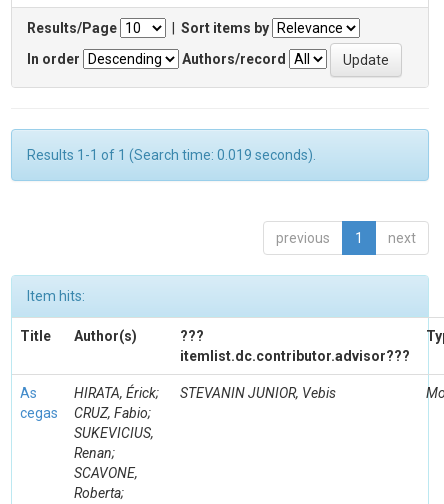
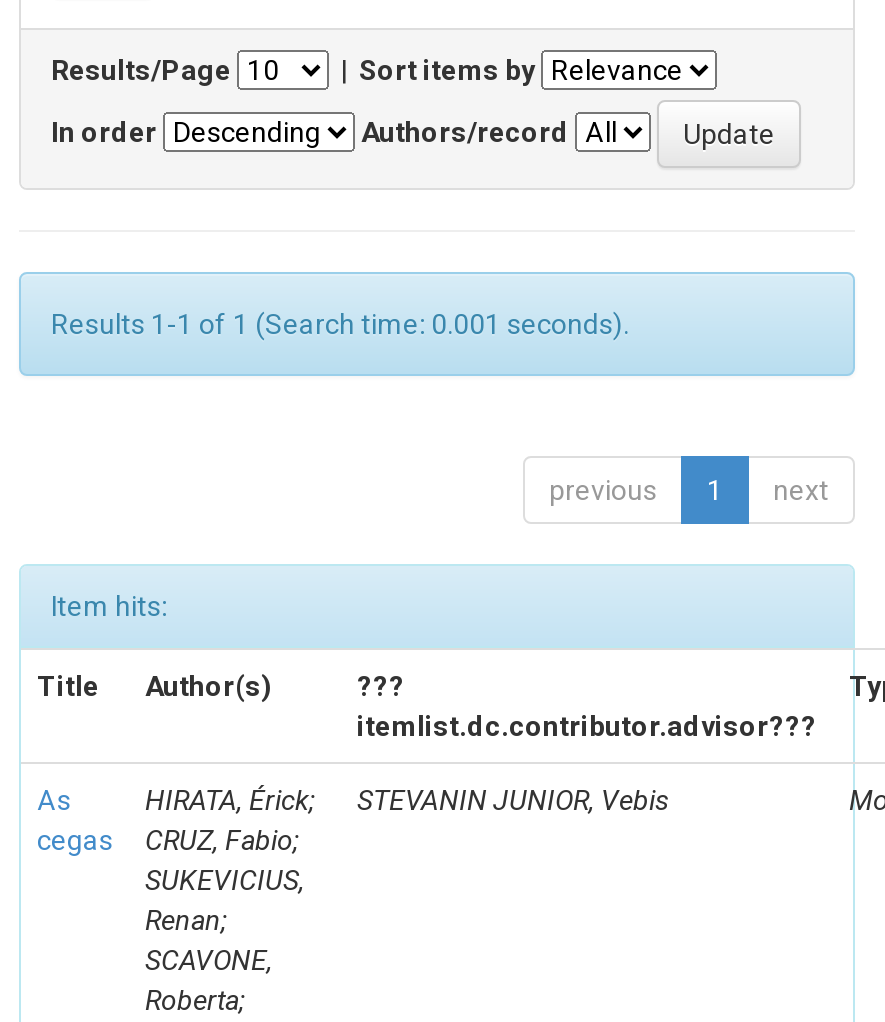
[27,147,316,163] Results 1-1 of 1 (Search time: 0.019 seconds). -> [51,308,629,340] Results 1-1 of 1 (Search time: 0.001 seconds).

